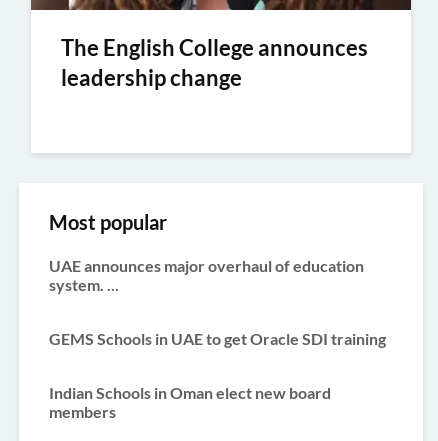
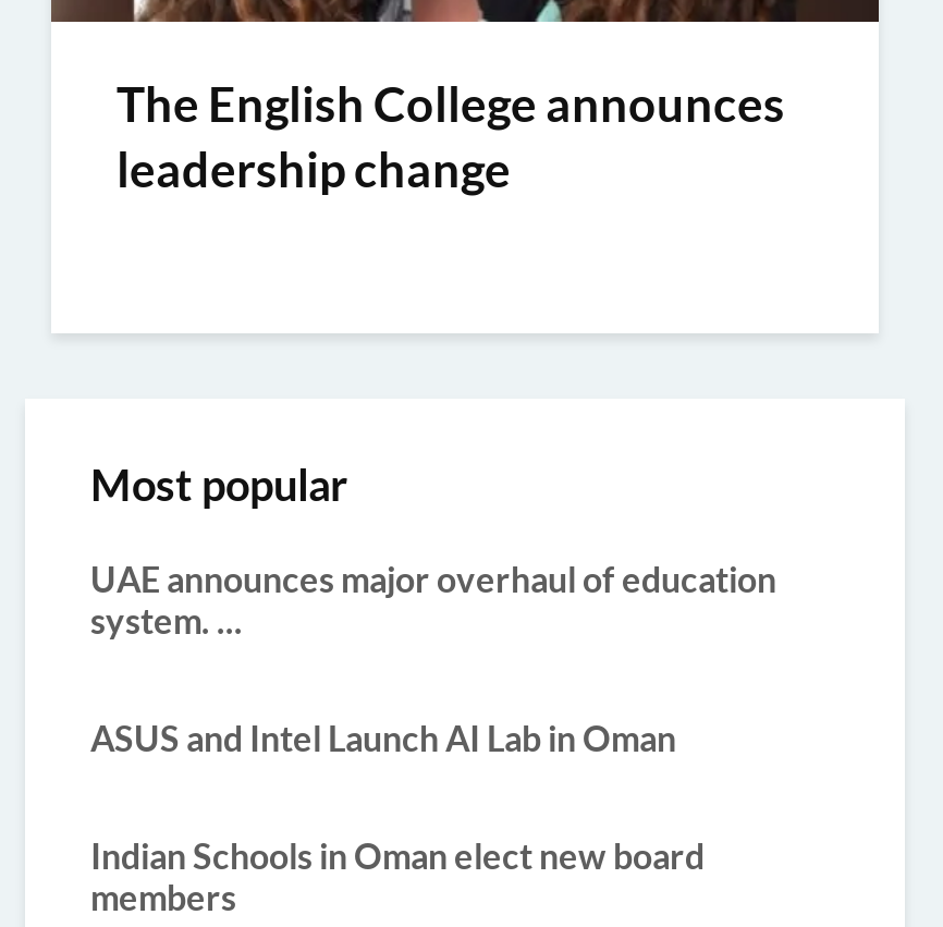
[49,329,386,348] GEMS Schools in UAE to get Oracle SDI training -> [90,717,676,758] ASUS and Intel Launch AI Lab in Oman

